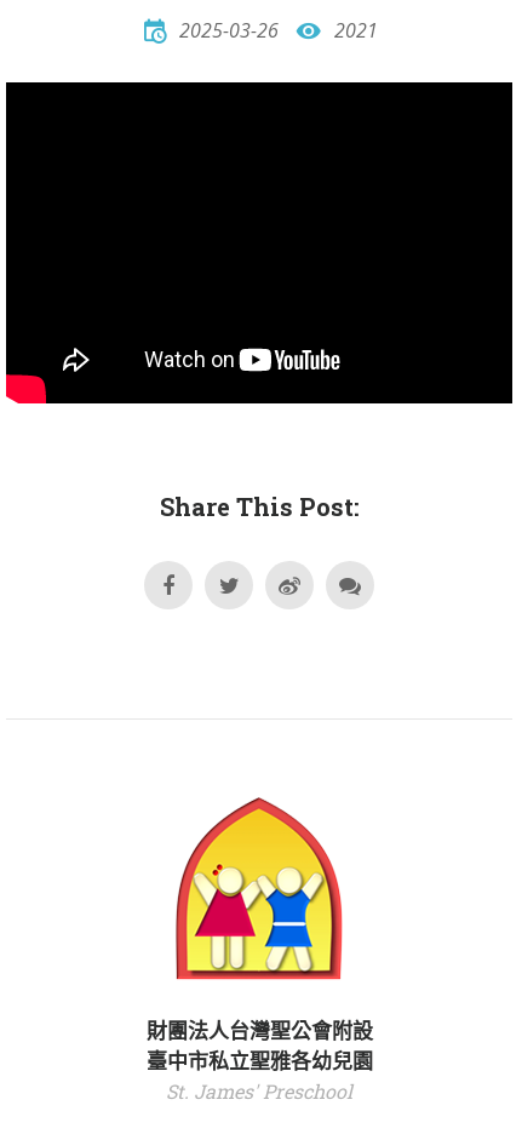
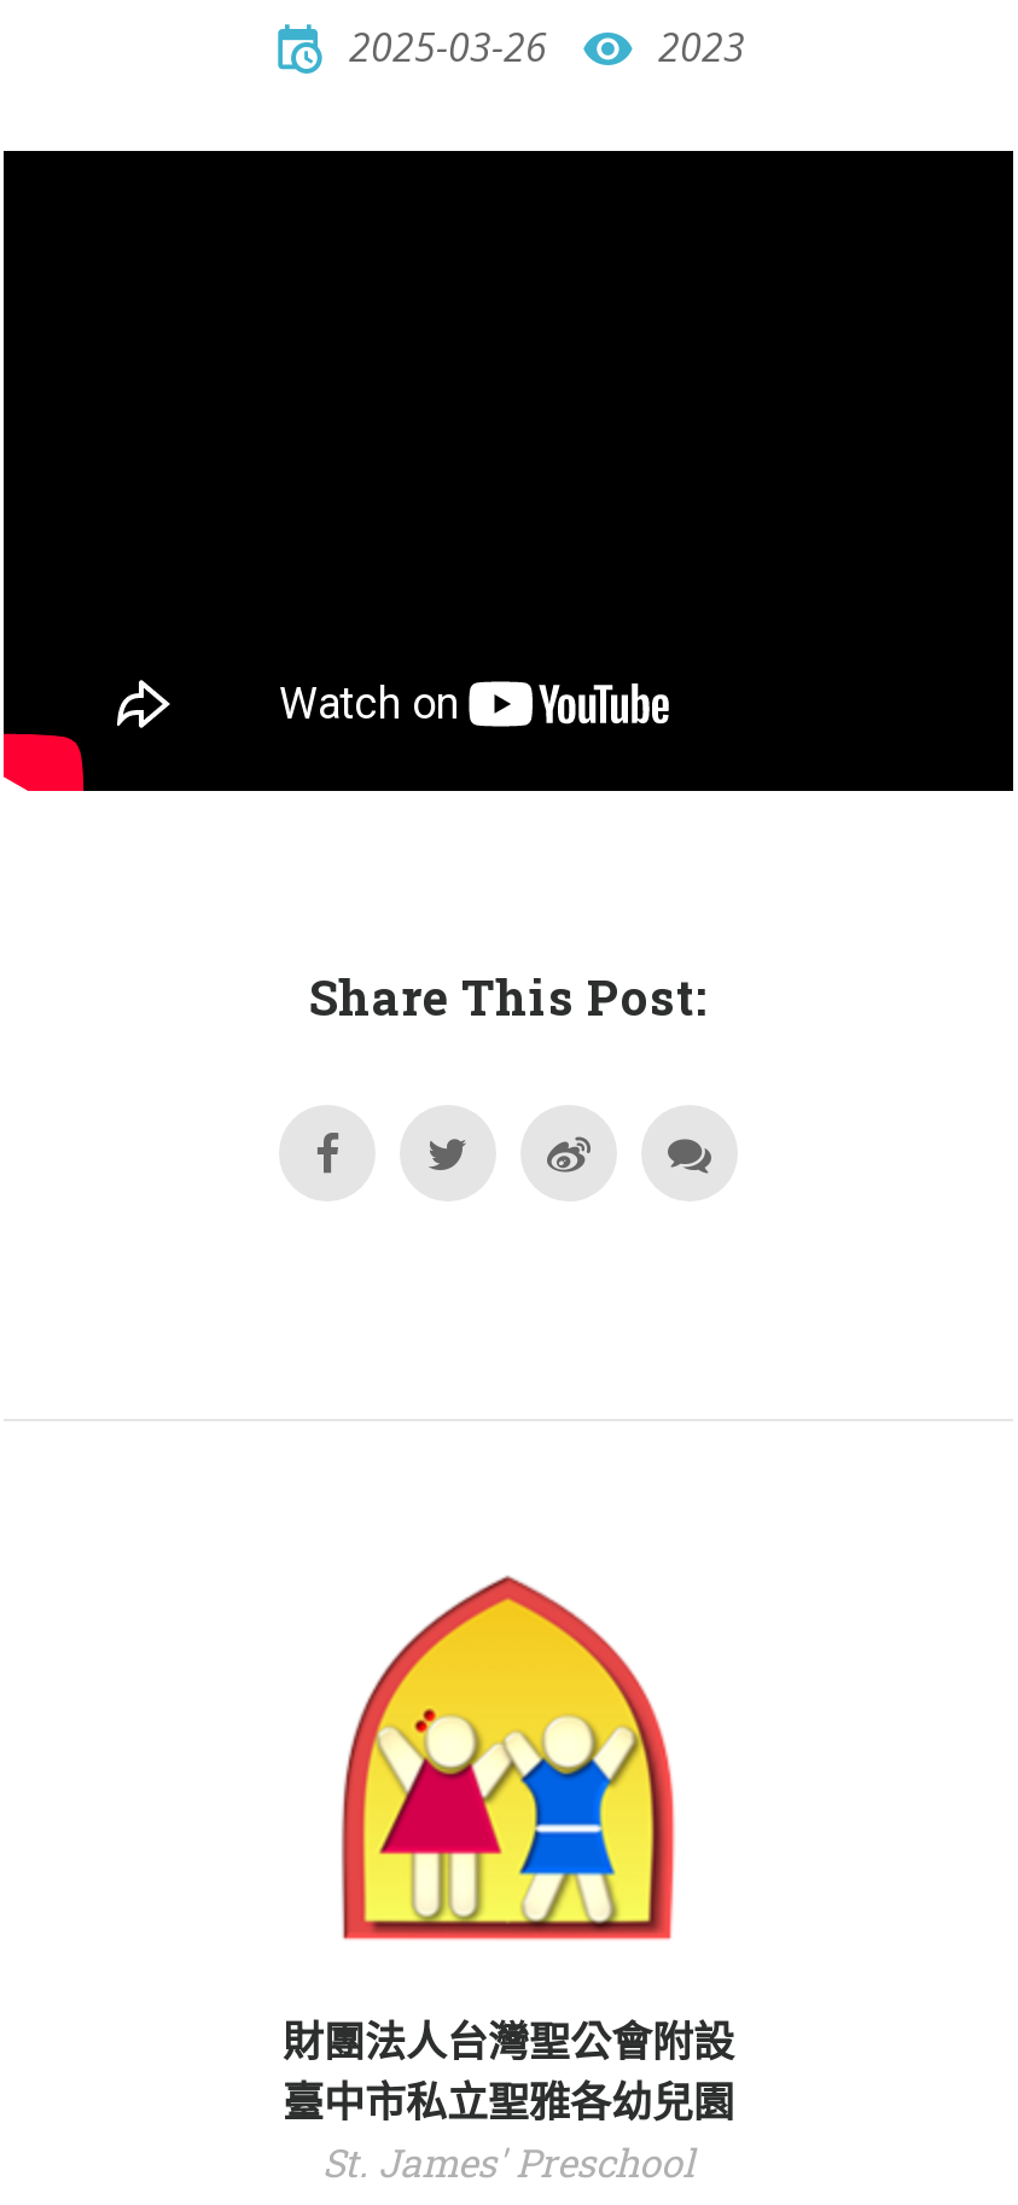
[334,17,378,44] 2021 -> [658,21,745,74] 2023

